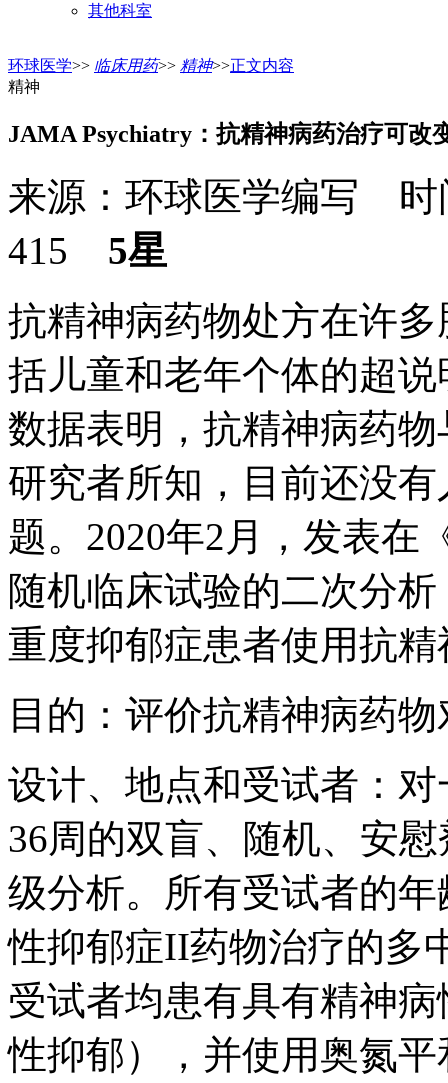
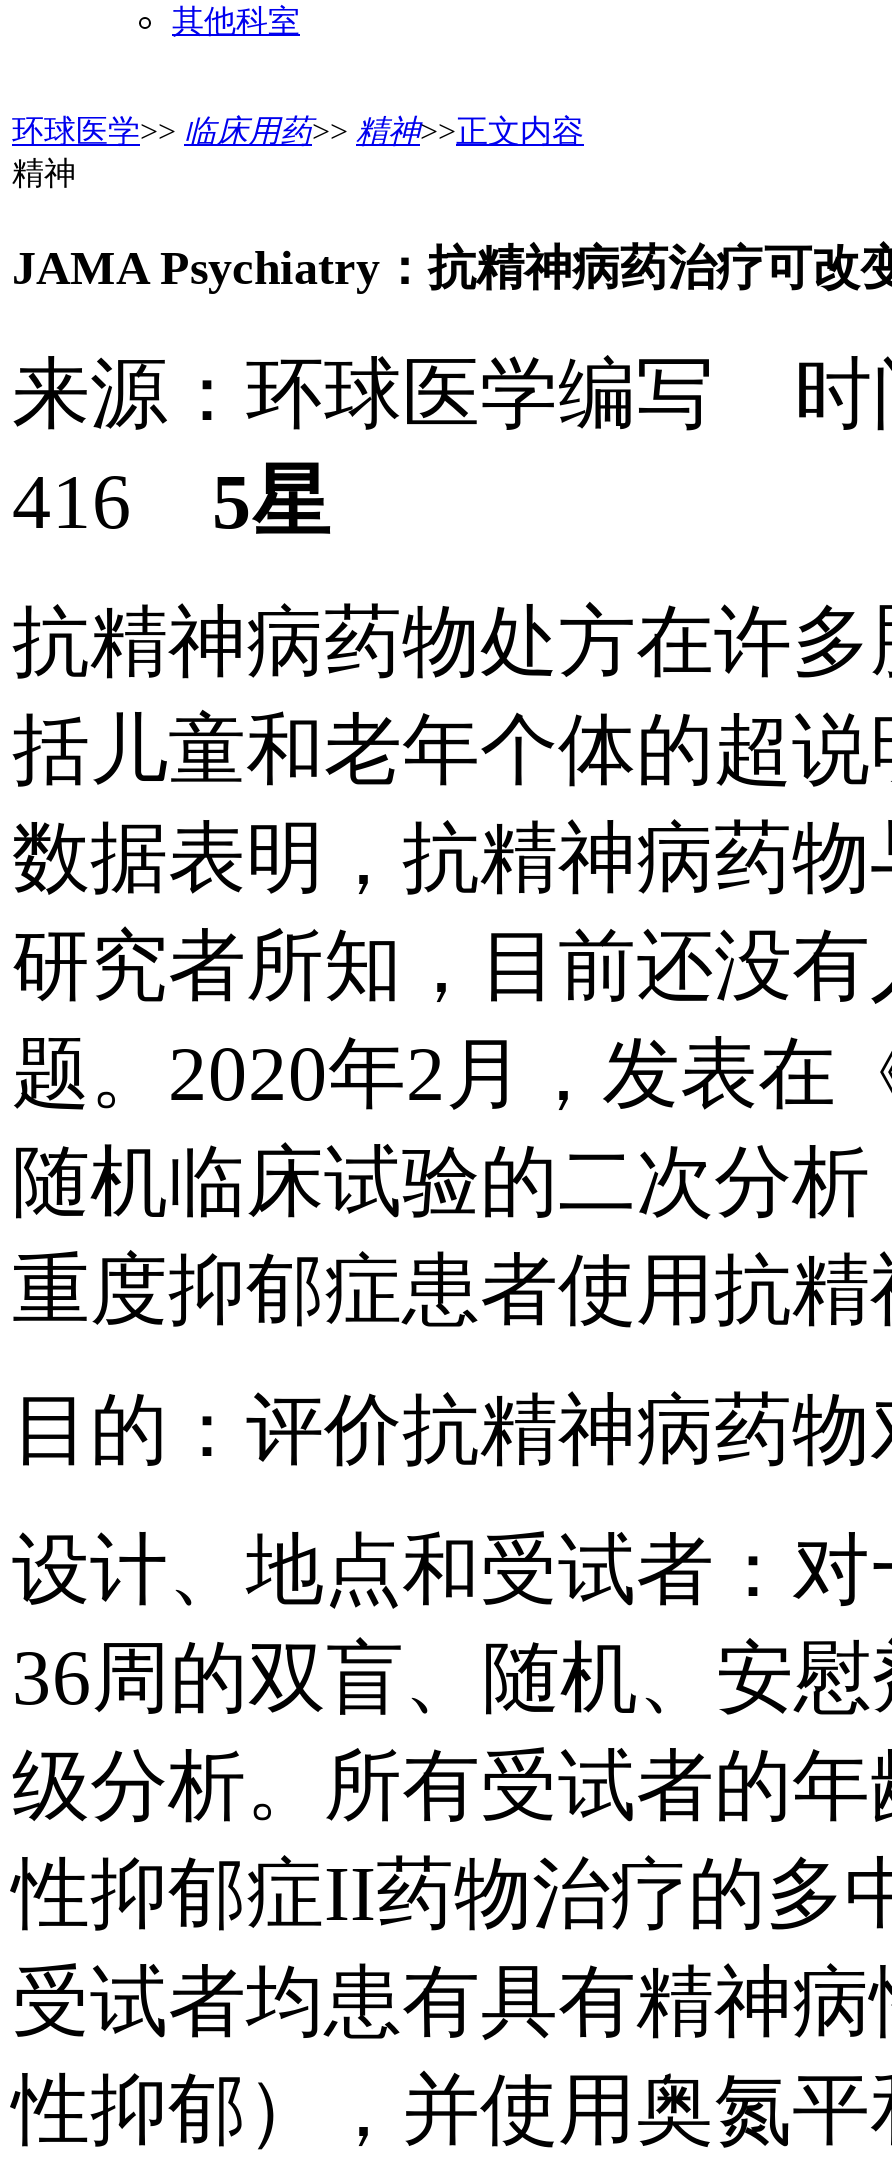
[8,229,167,272] 415 5星 -> [12,458,330,544] 416 5星

